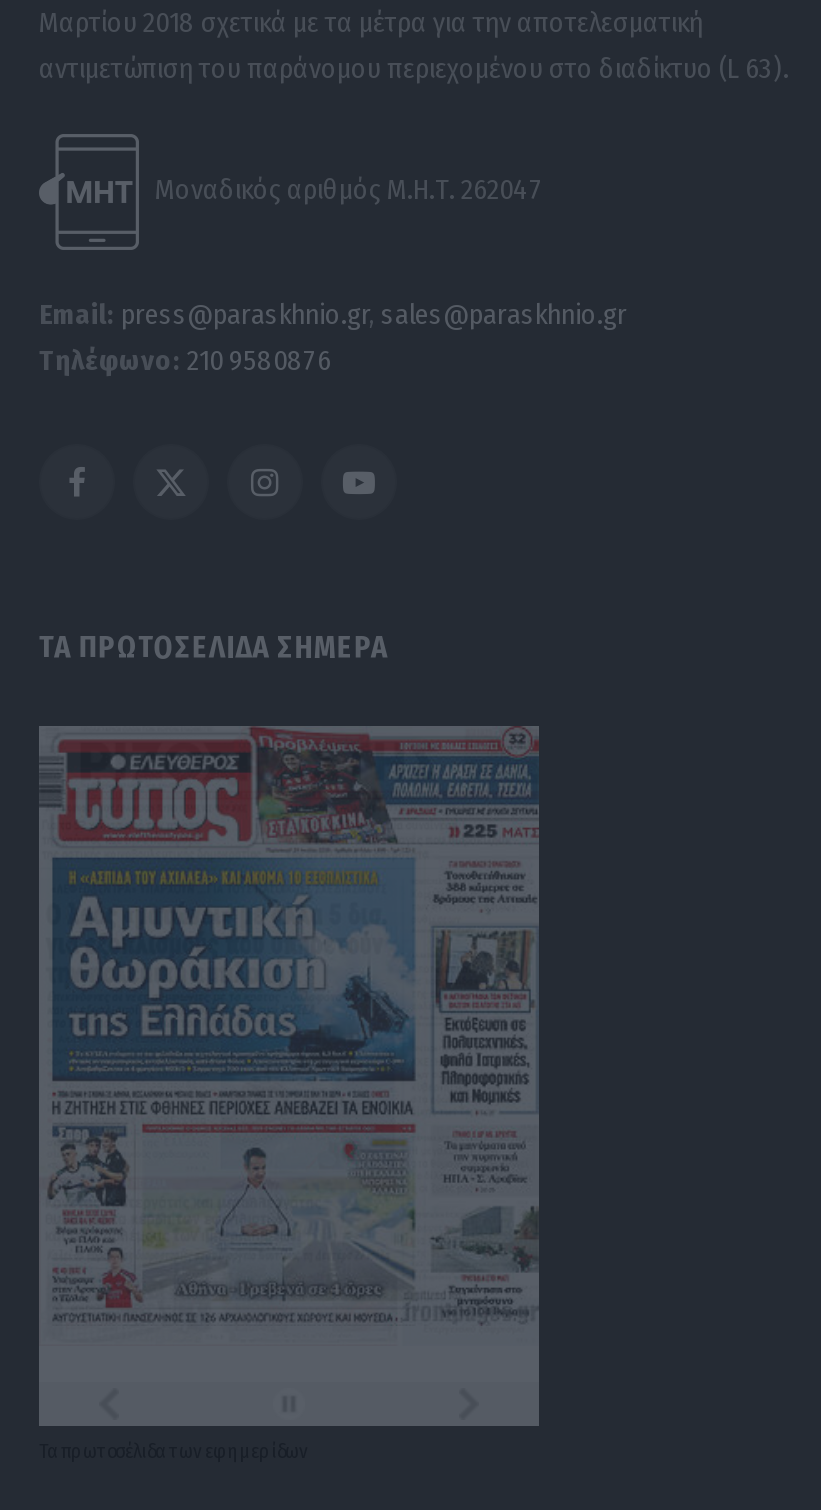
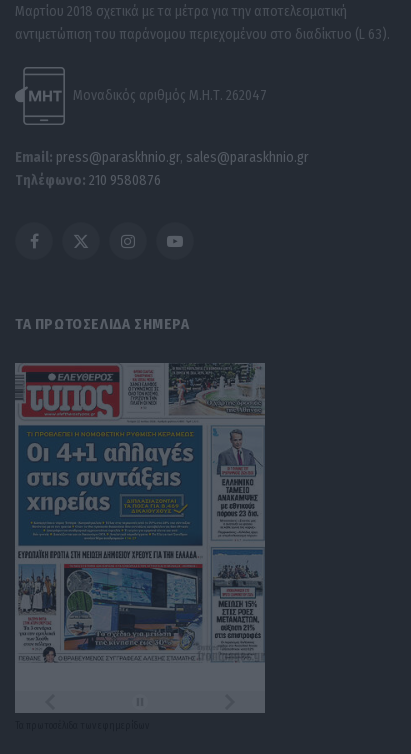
[39,724,539,1322] [image] -> [16,363,266,663] [image]

